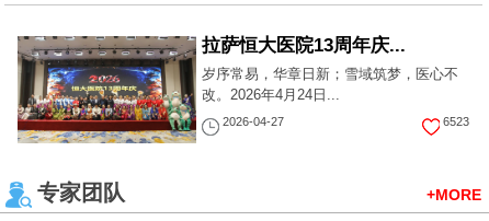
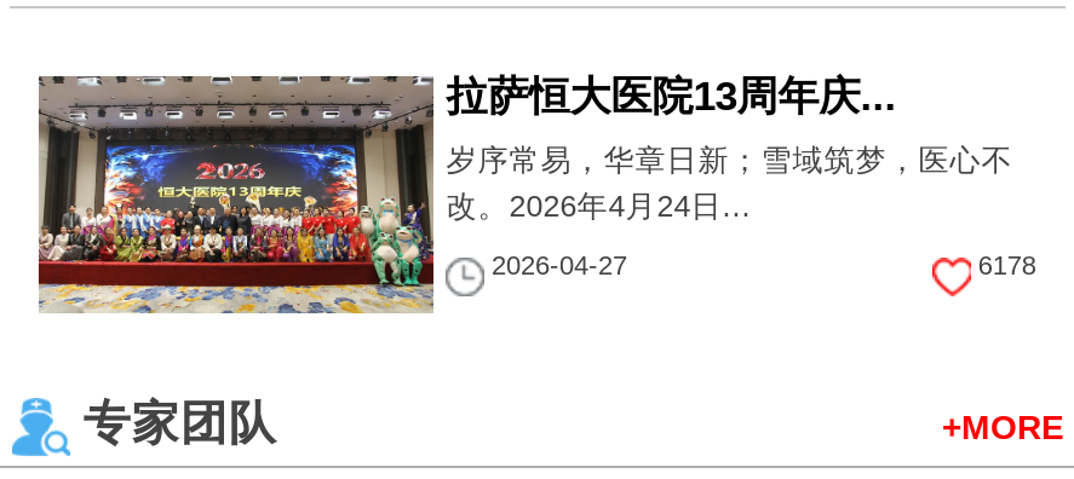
[443,115,469,128] 6523 -> [978,251,1036,280] 6178

